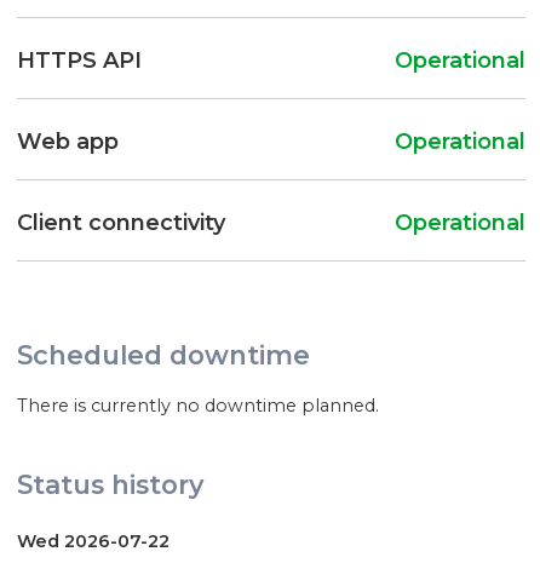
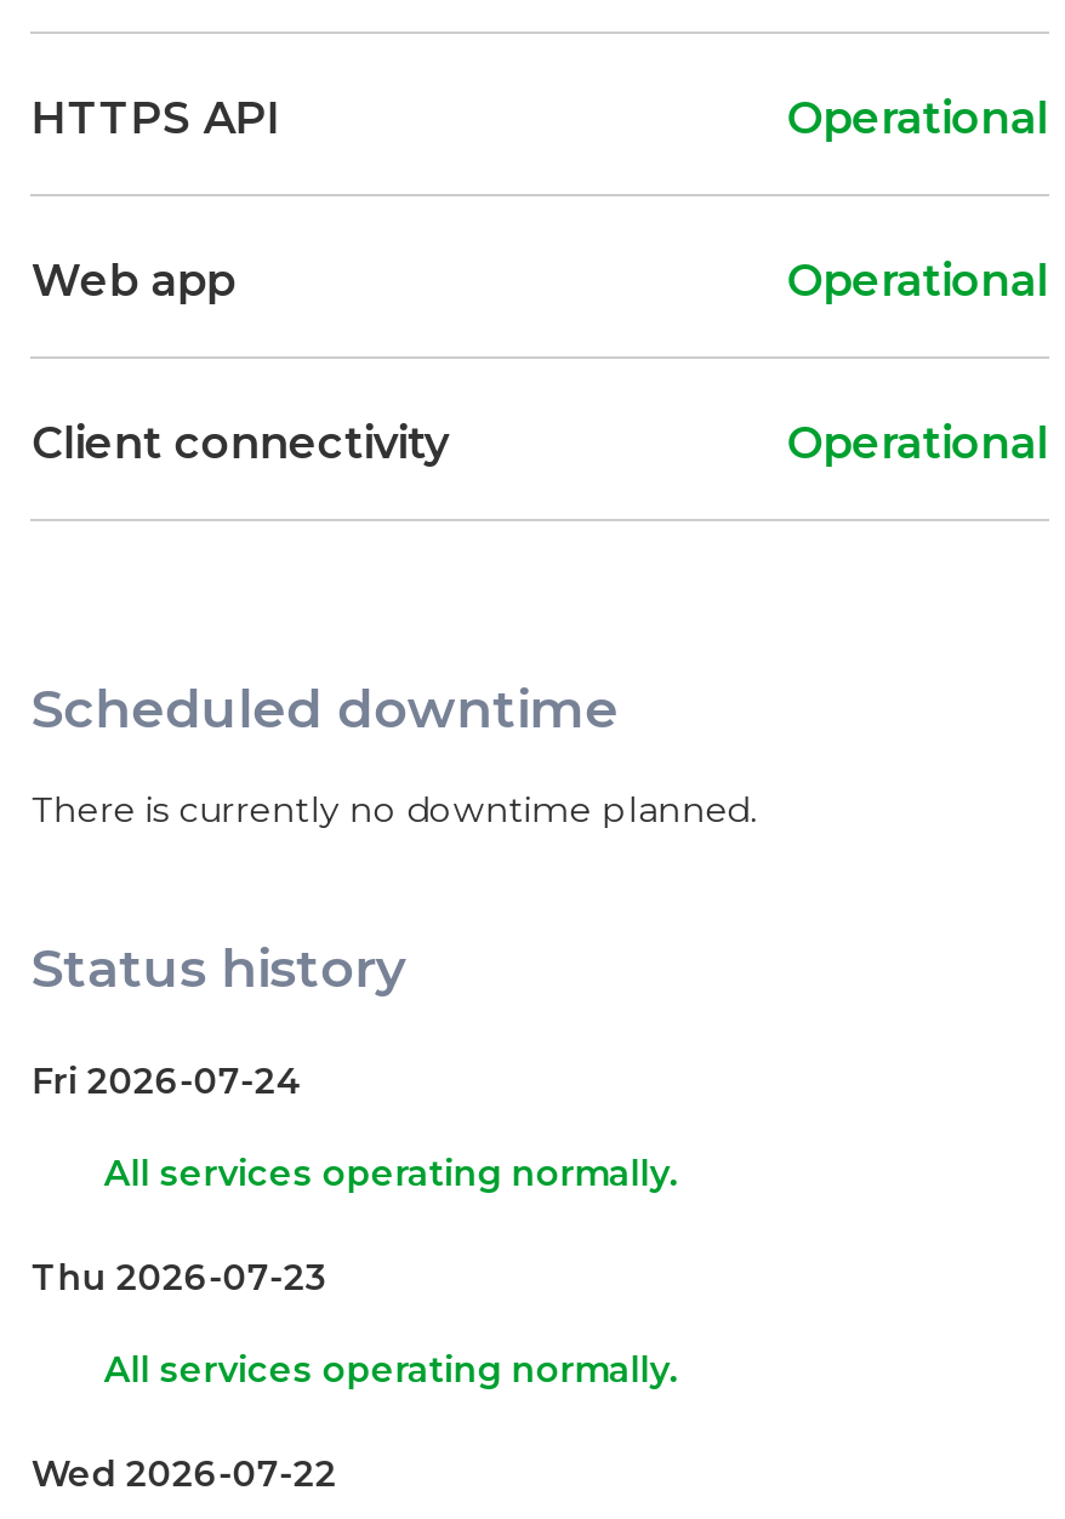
none -> [31,1059,677,1391] Fri 2026-07-24 | All services operating normally. | Thu 2026-07-23 | All services operating normally.

